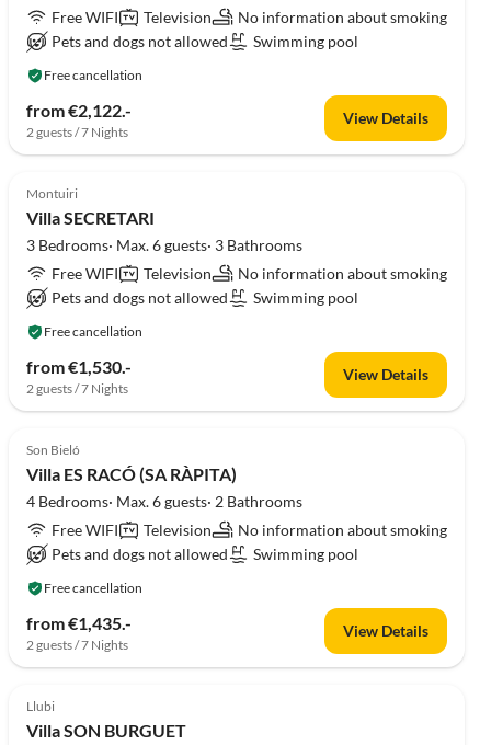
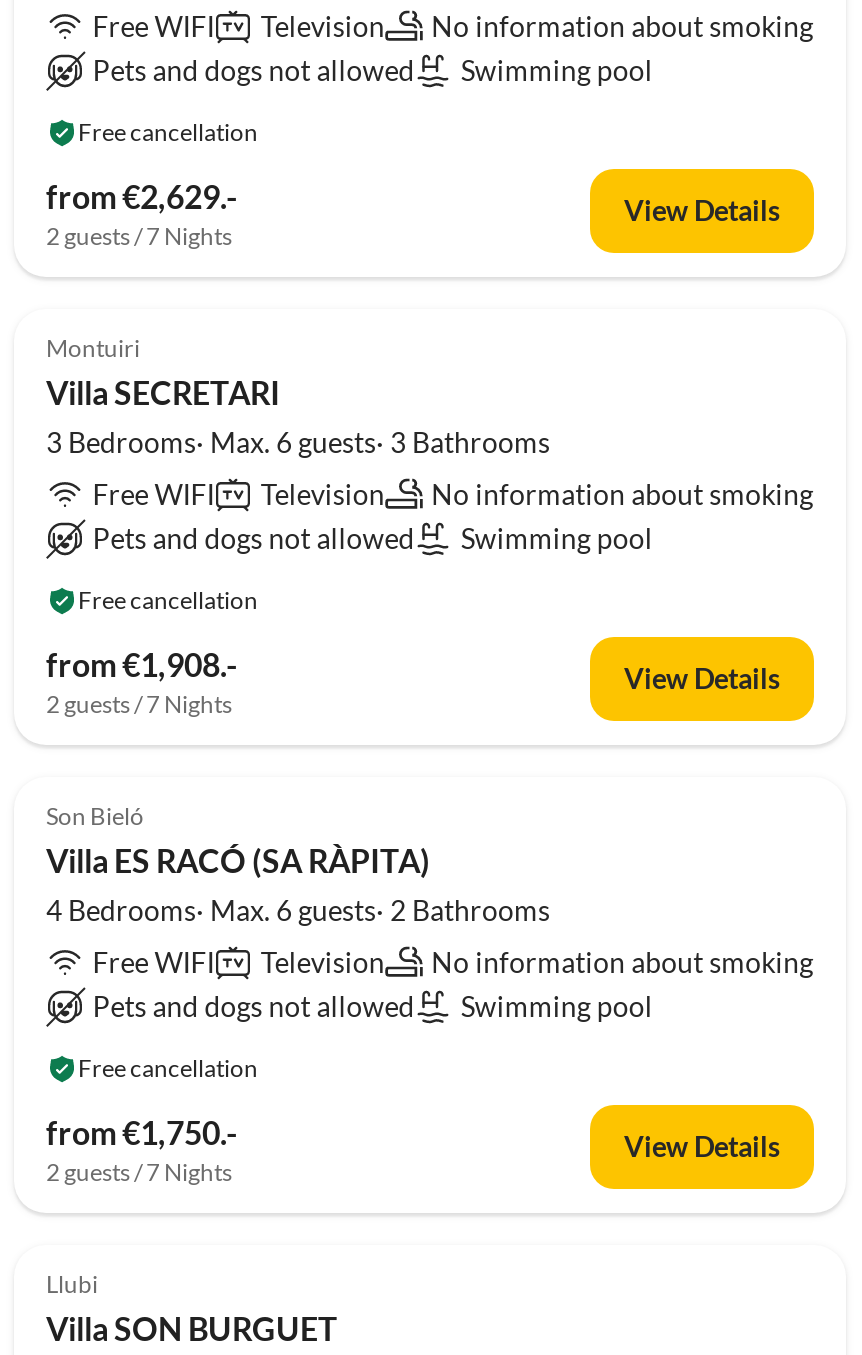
[26,100,132,121] from €2,122.- -> [46,177,238,215] from €2,629.-
[26,356,132,377] from €1,530.- -> [46,645,238,683] from €1,908.-
[26,612,132,633] from €1,435.- -> [46,1113,238,1151] from €1,750.-

